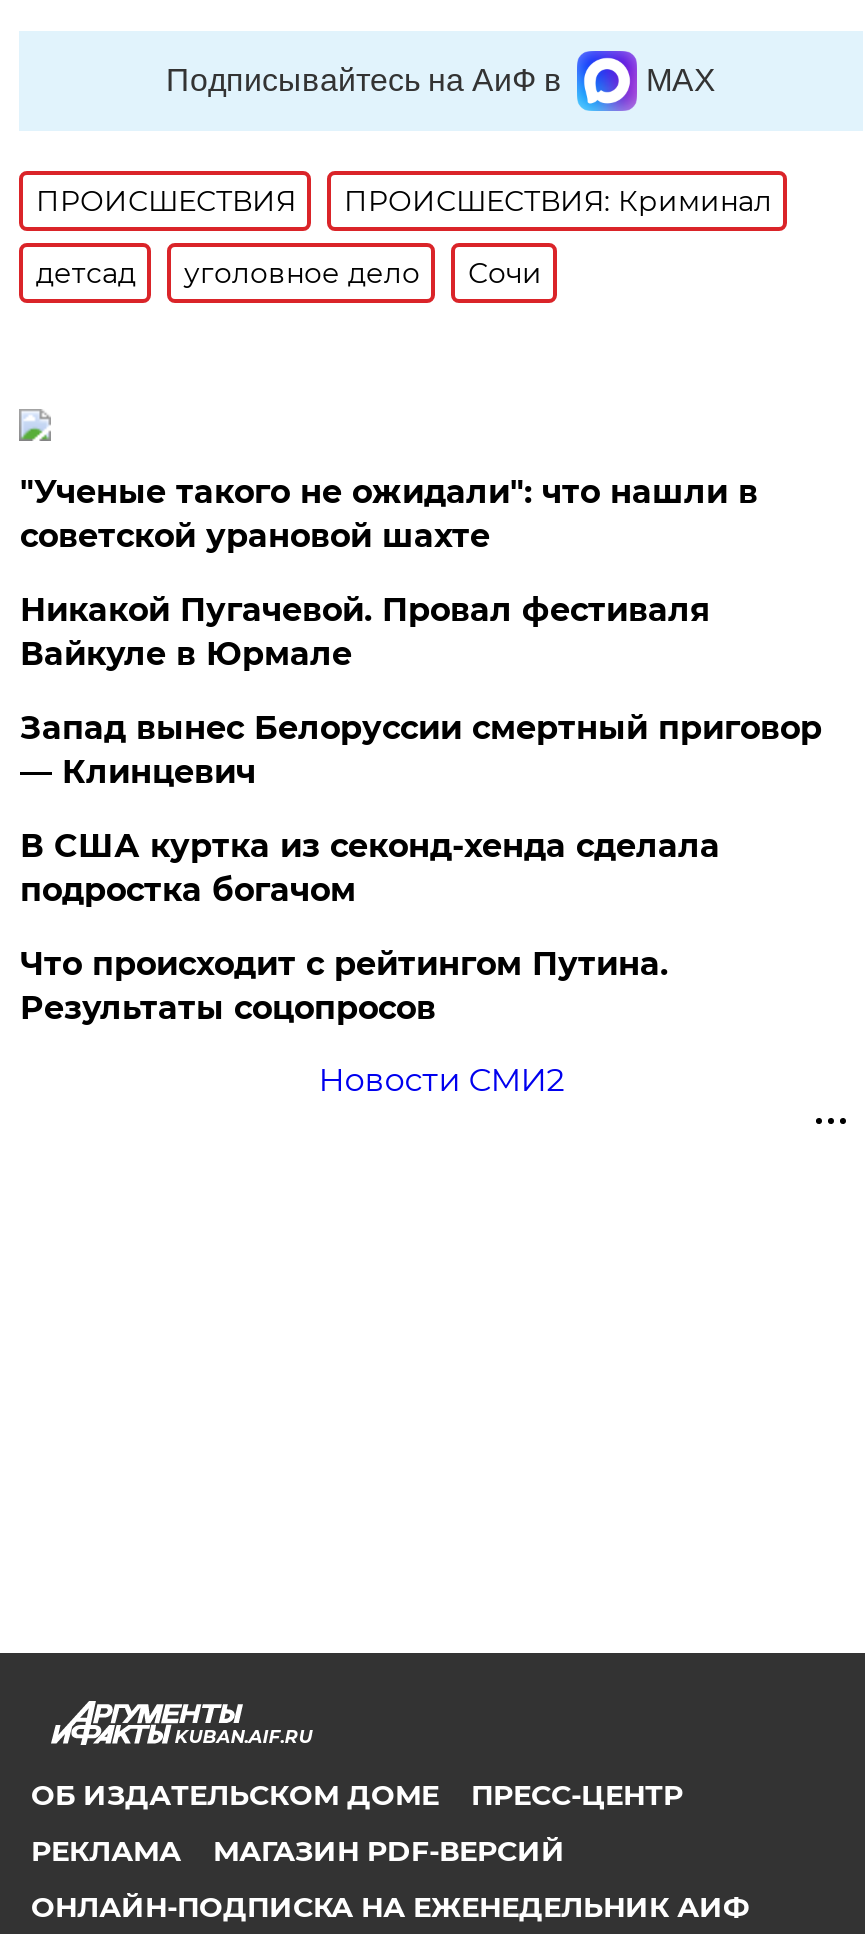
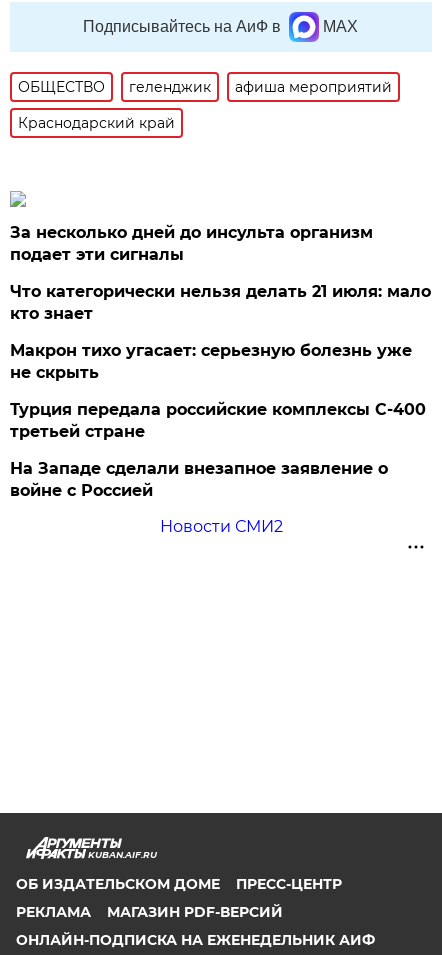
[36,183,772,219] ПРОИСШЕСТВИЯ | ПРОИСШЕСТВИЯ: Криминал -> [18,78,392,96] ОБЩЕСТВО | геленджик | афиша мероприятий
[36,255,542,291] детсад | уголовное дело | Сочи -> [18,114,175,132] Краснодарский край
[20,473,758,555] "Ученые такого не ожидали": что нашли в | советской урановой шахте -> [10,223,373,264] За несколько дней до инсульта организм | подает эти сигналы
[20,591,710,673] Никакой Пугачевой. Провал фестиваля | Вайкуле в Юрмале -> [10,282,431,323] Что категорически нельзя делать 21 июля: мало | кто знает
[20,709,822,791] Запад вынес Белоруссии смертный приговор | — Клинцевич -> [10,341,412,382] Макрон тихо угасает: серьезную болезнь уже | не скрыть
[20,827,720,909] В США куртка из секонд-хенда сделала | подростка богачом -> [10,400,426,441] Турция передала российские комплексы С-400 | третьей стране
[20,945,668,1027] Что происходит с рейтингом Путина. | Результаты соцопросов -> [10,459,388,500] На Западе сделали внезапное заявление о | войне с Россией

